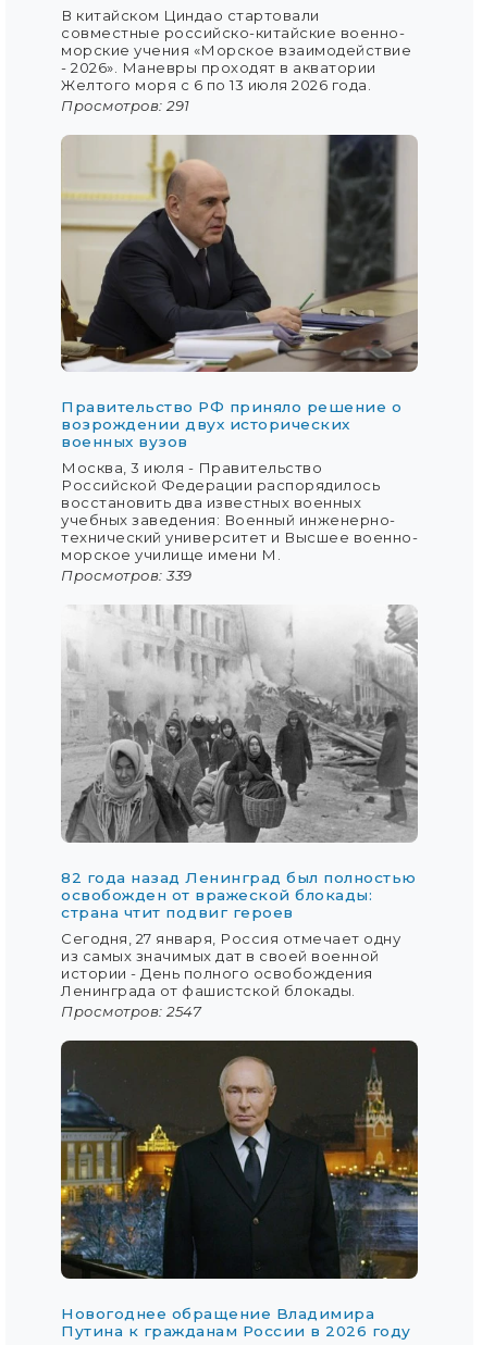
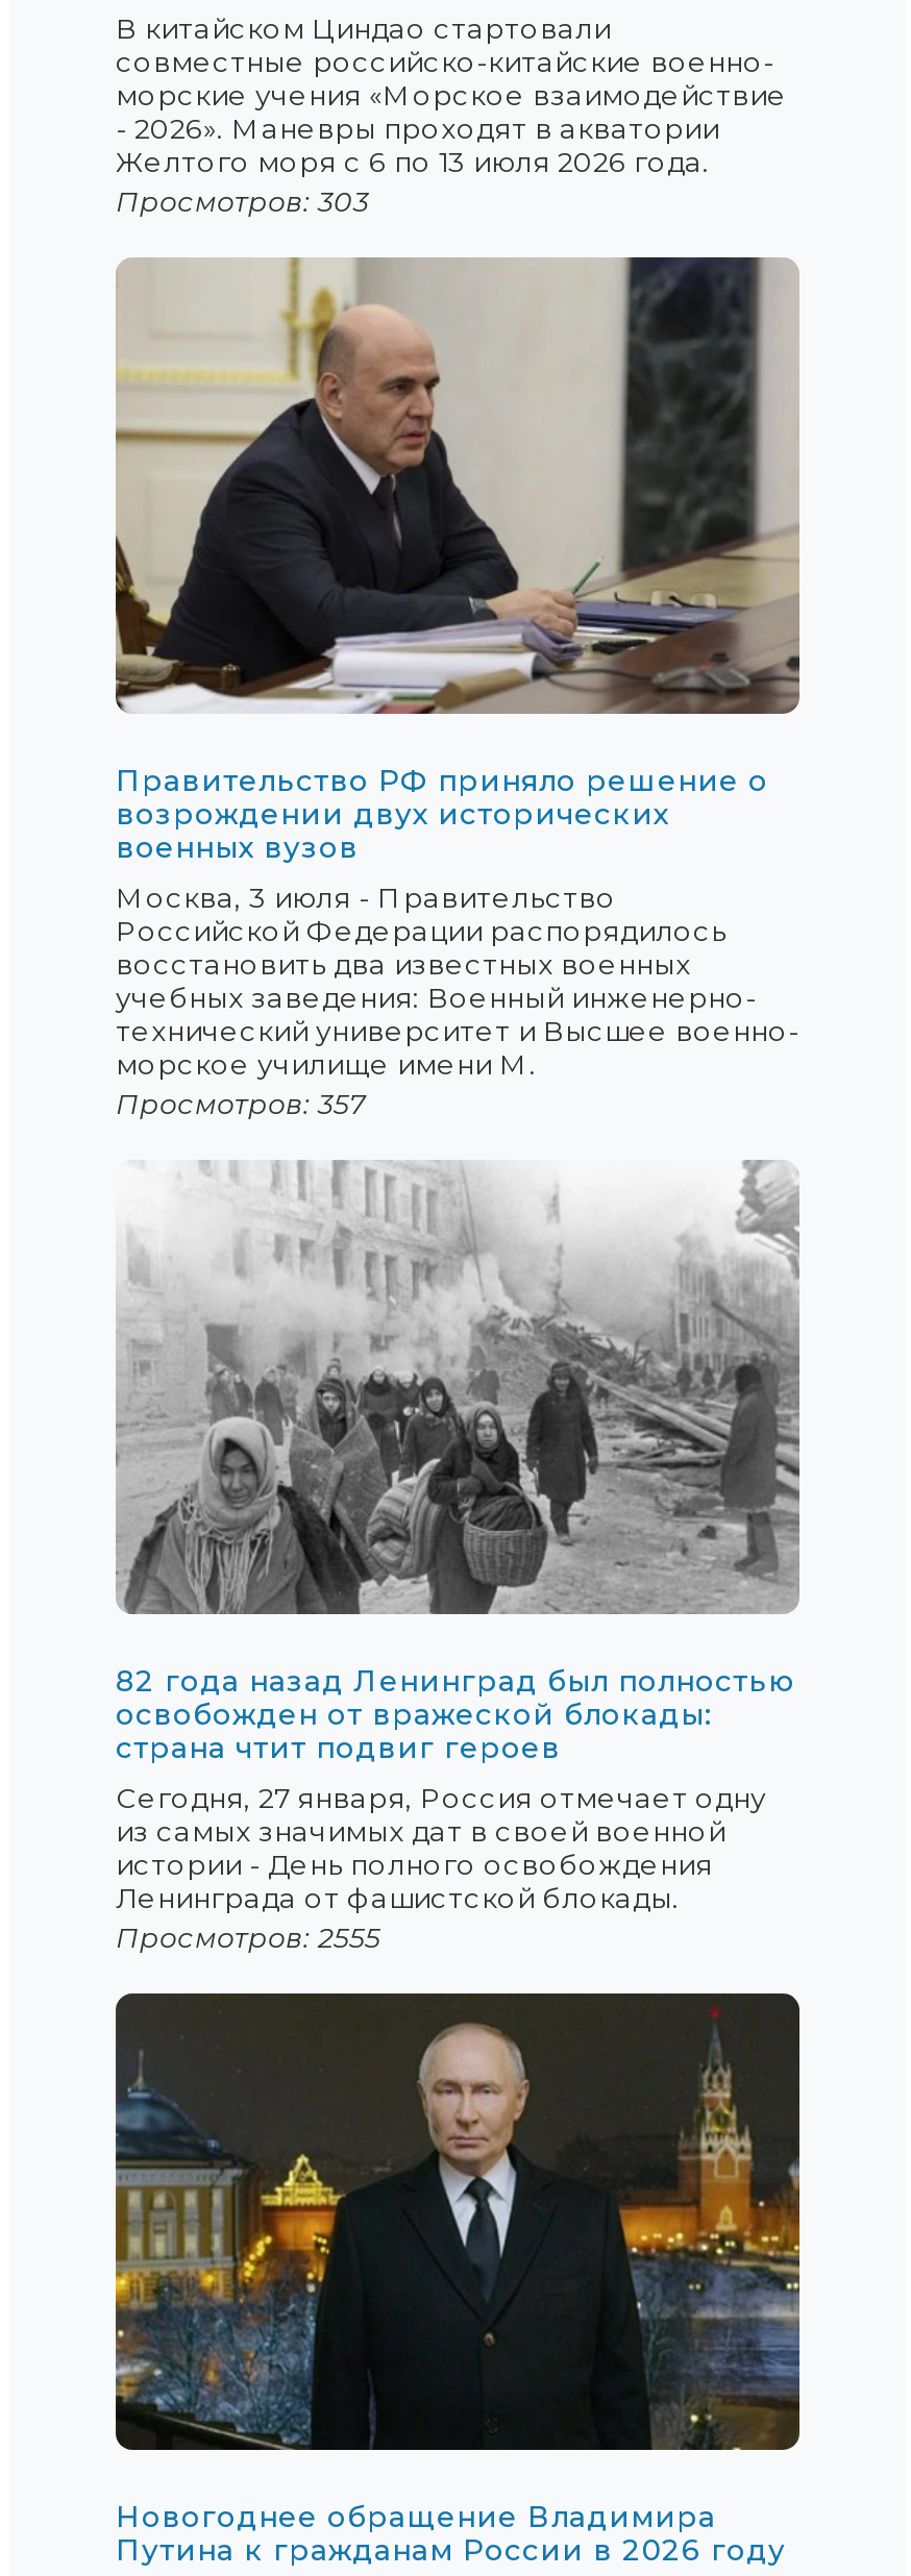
[61,96,190,114] Просмотров: 291 -> [116,185,369,218] Просмотров: 303
[61,567,192,584] Просмотров: 339 -> [116,1086,367,1120] Просмотров: 357
[61,1002,201,1020] Просмотров: 2547 -> [116,1921,380,1955] Просмотров: 2555

